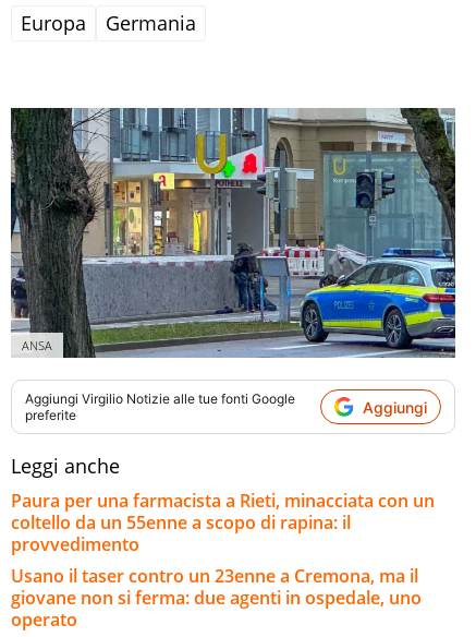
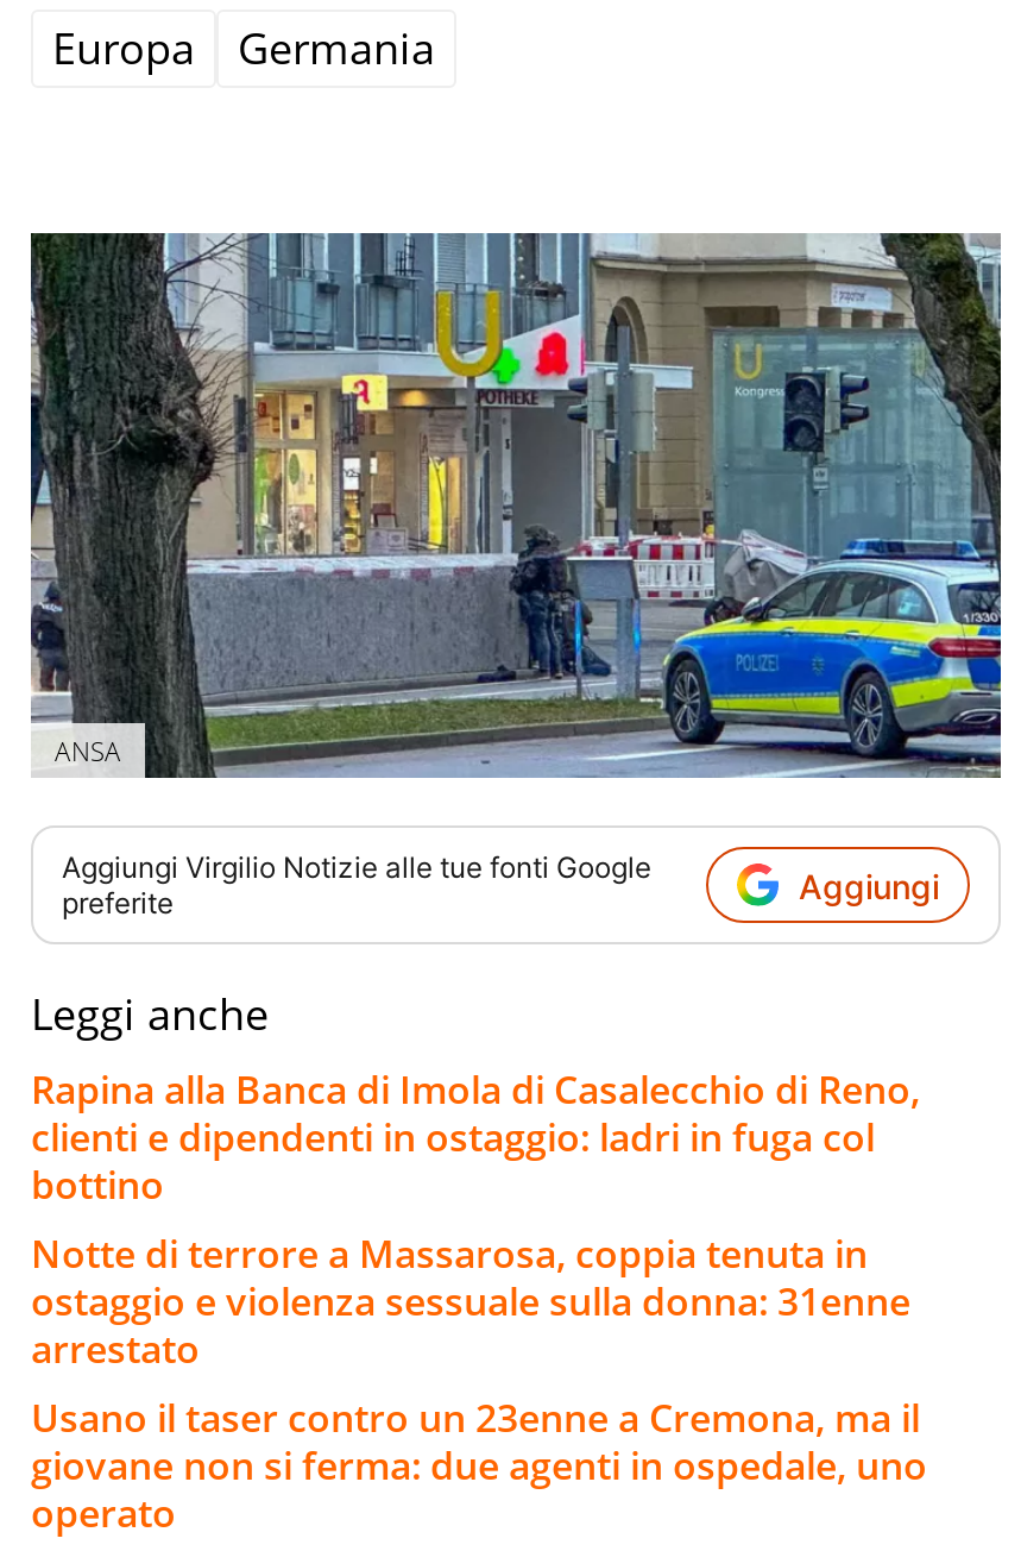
[11,489,435,557] Paura per una farmacista a Rieti, minacciata con un | coltello da un 55enne a scopo di rapina: il | provvedimento -> [31,1065,920,1376] Rapina alla Banca di Imola di Casalecchio di Reno, | clienti e dipendenti in ostaggio: ladri in fuga col | bottino | Notte di terrore a Massarosa, coppia tenuta in | ostaggio e violenza sessuale sulla donna: 31enne | arrestato

